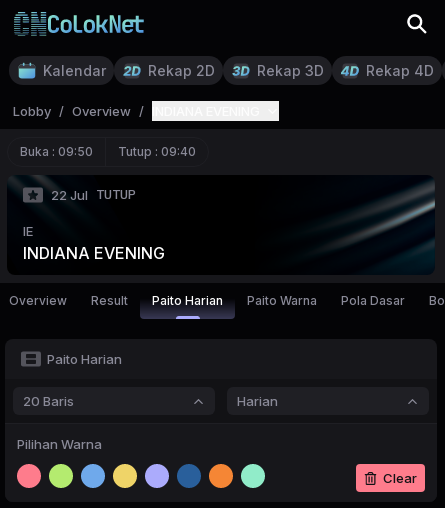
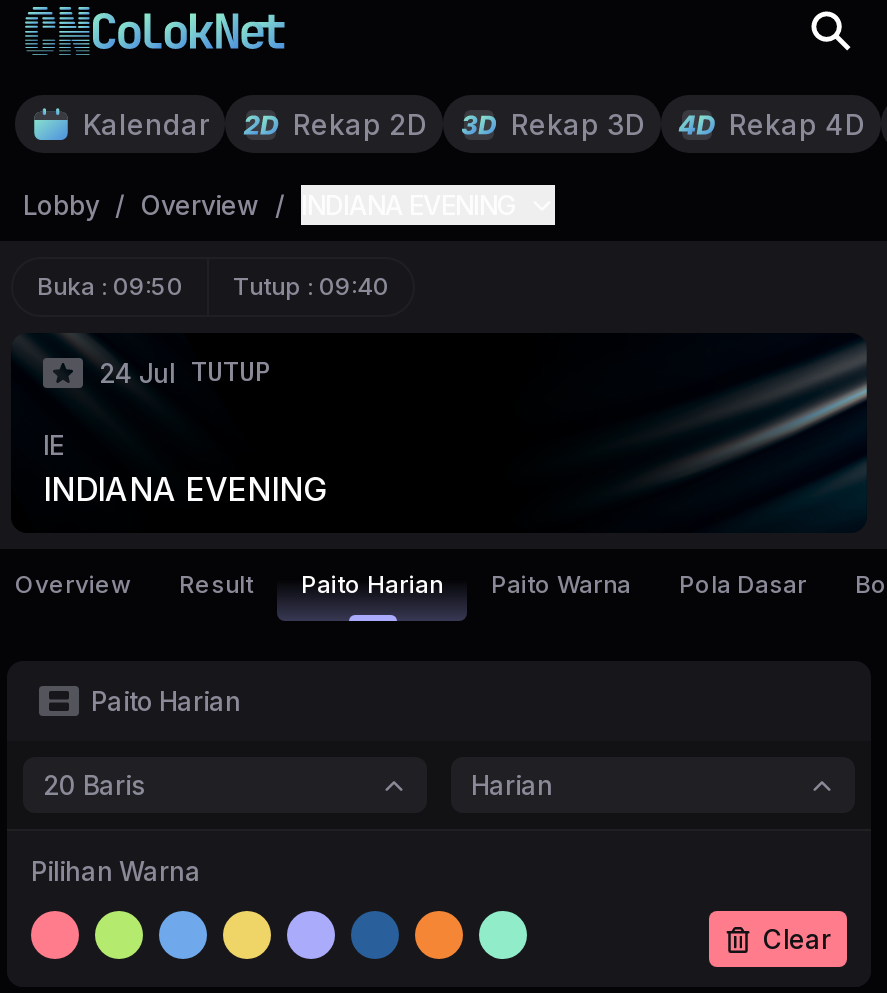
[51,186,136,203] 22 Jul TUTUP -> [99,355,271,389] 24 Jul TUTUP

